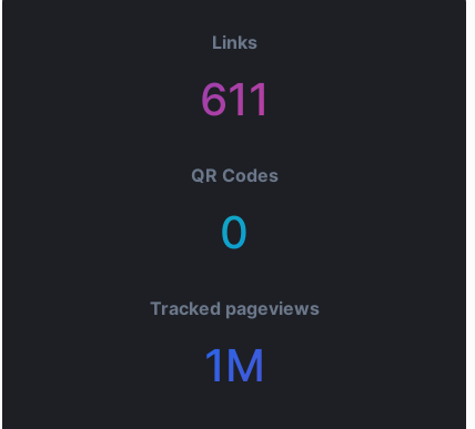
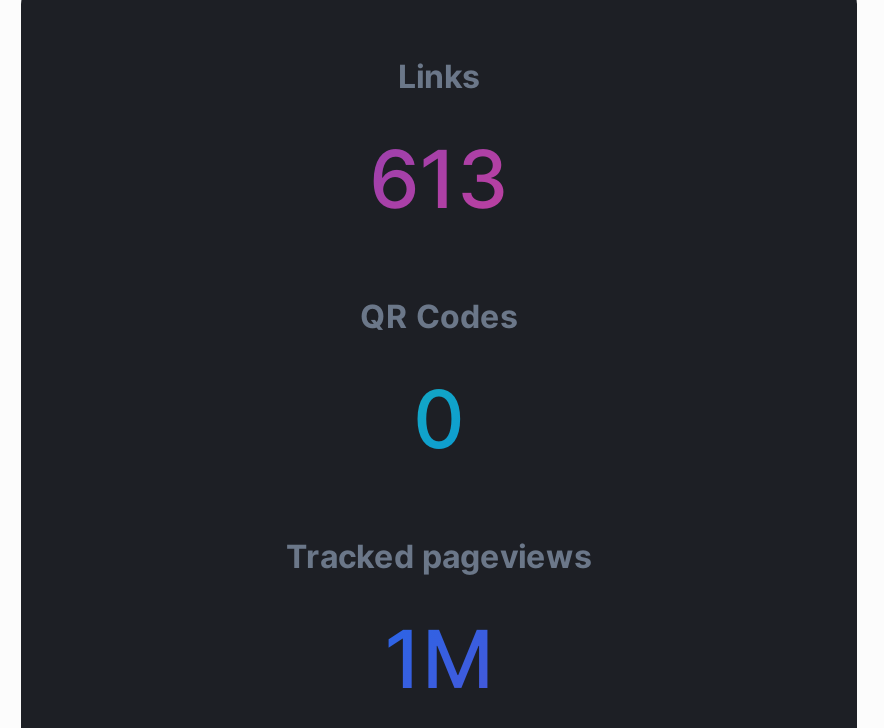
[184,72,284,126] 611+ -> [342,130,536,228] 613+

